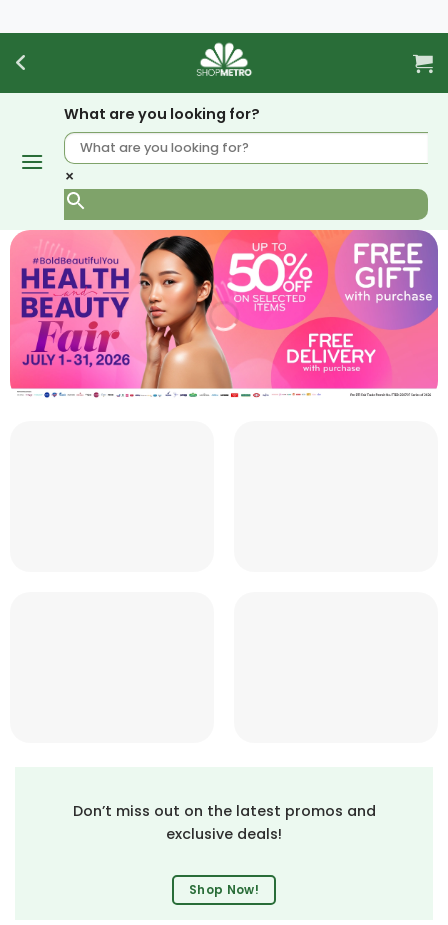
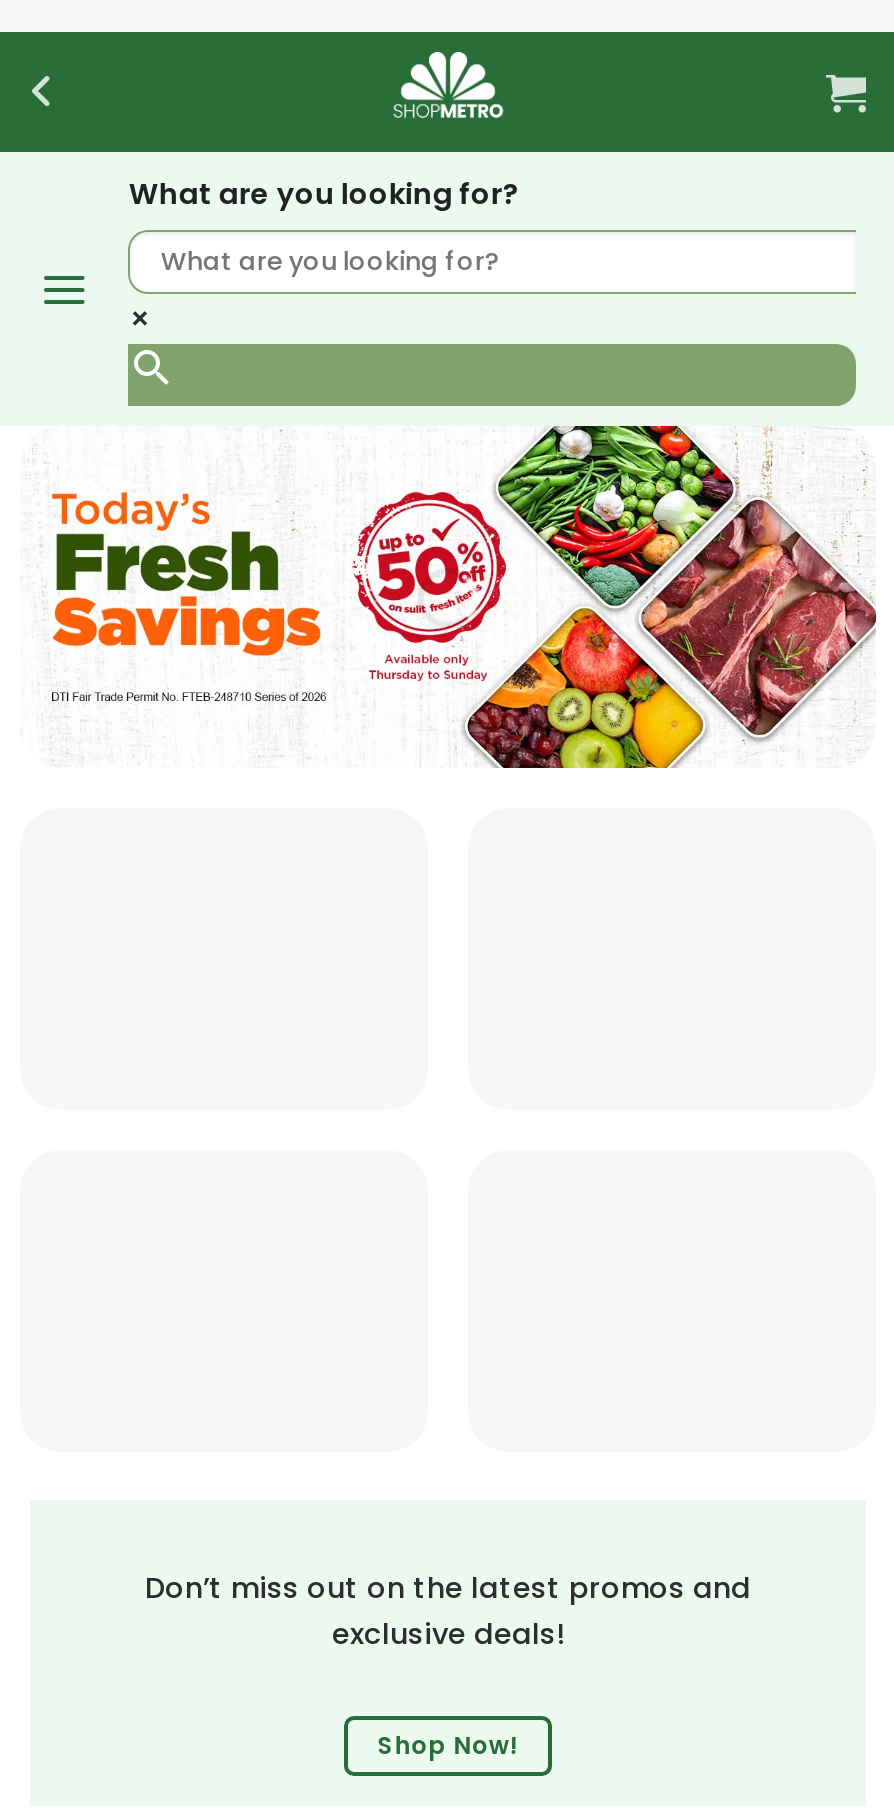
[9,229,439,401] [image] -> [20,424,878,770] [image]

